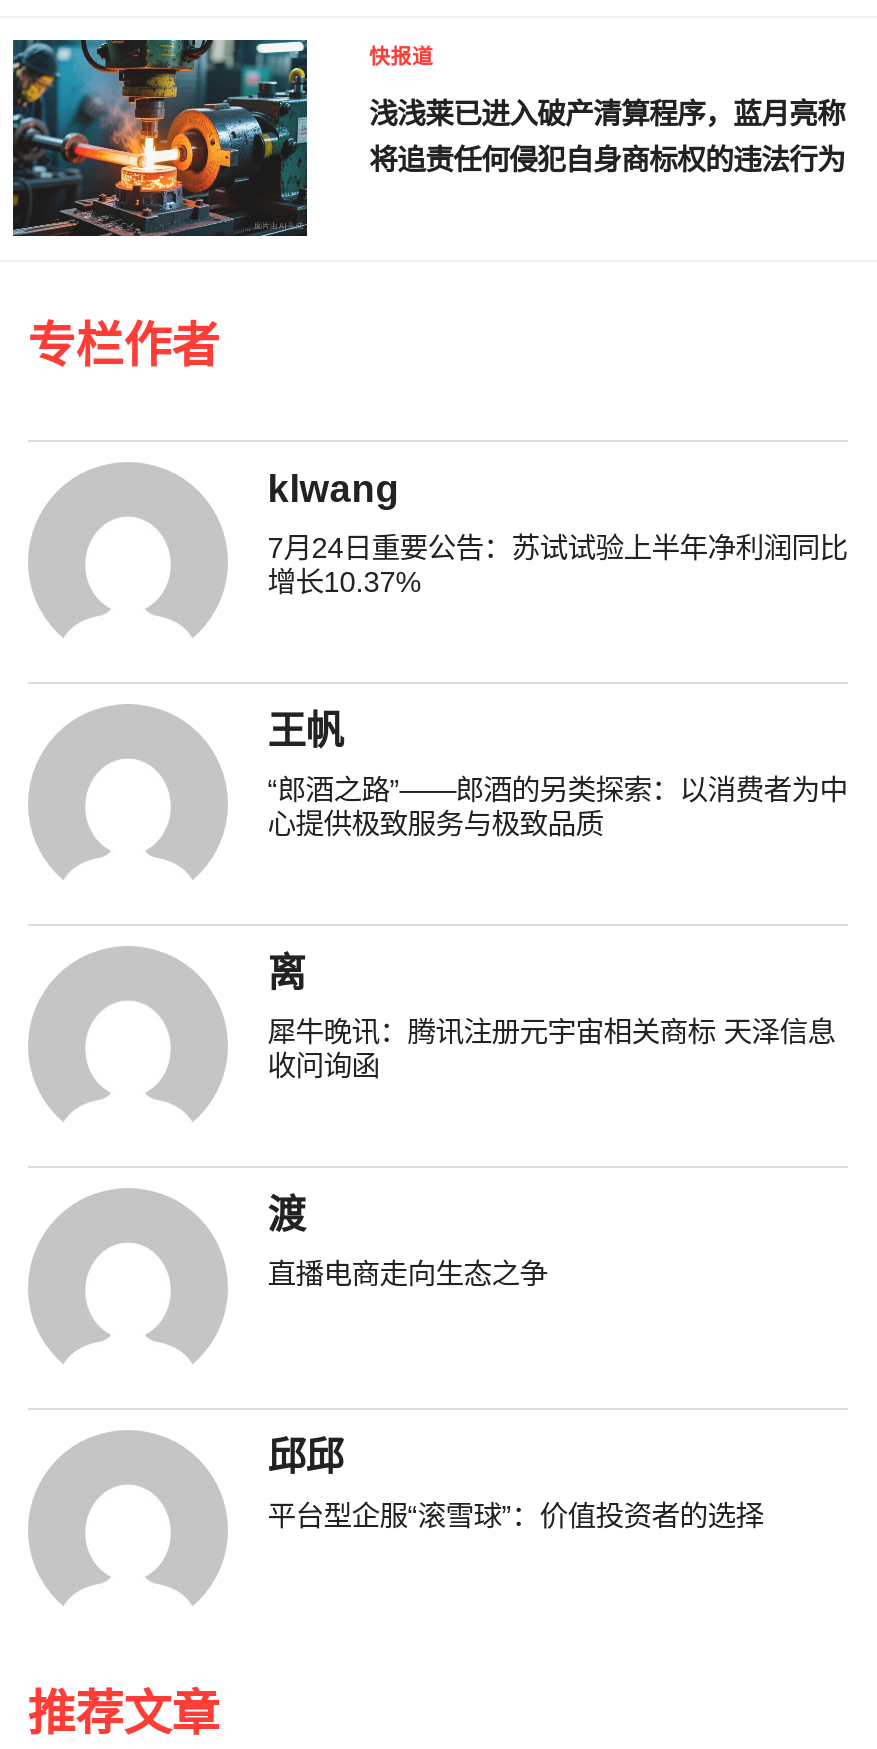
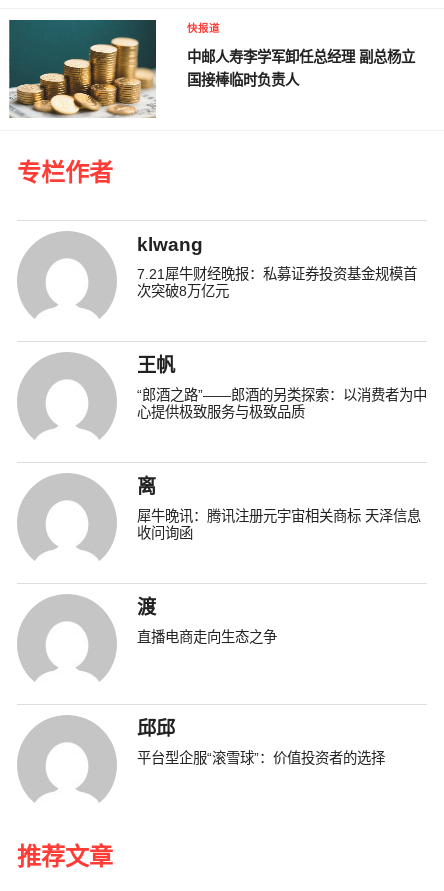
[12,40,845,238] [image] | 浅浅莱已进入破产清算程序，蓝月亮称 | 将追责任何侵犯自身商标权的违法行为 -> [9,20,415,118] [image] | 中邮人寿李学军卸任总经理 副总杨立 | 国接棒临时负责人
[267,532,847,598] 7月24日重要公告：苏试试验上半年净利润同比 | 增长10.37% -> [137,266,417,299] 7.21犀牛财经晚报：私募证券投资基金规模首 | 次突破8万亿元

